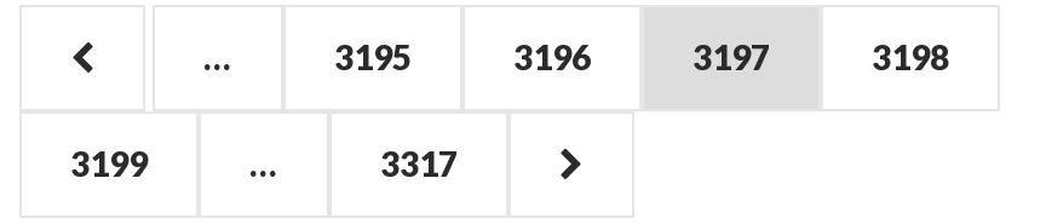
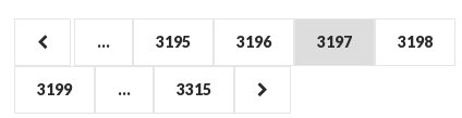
[380,143,458,184] 3317 -> [177,80,211,99] 3315

